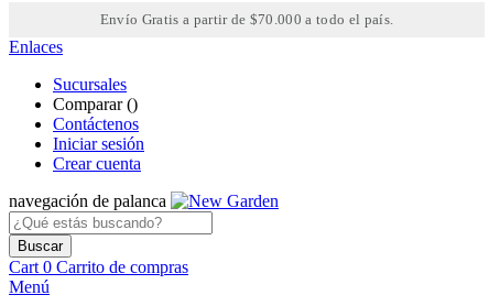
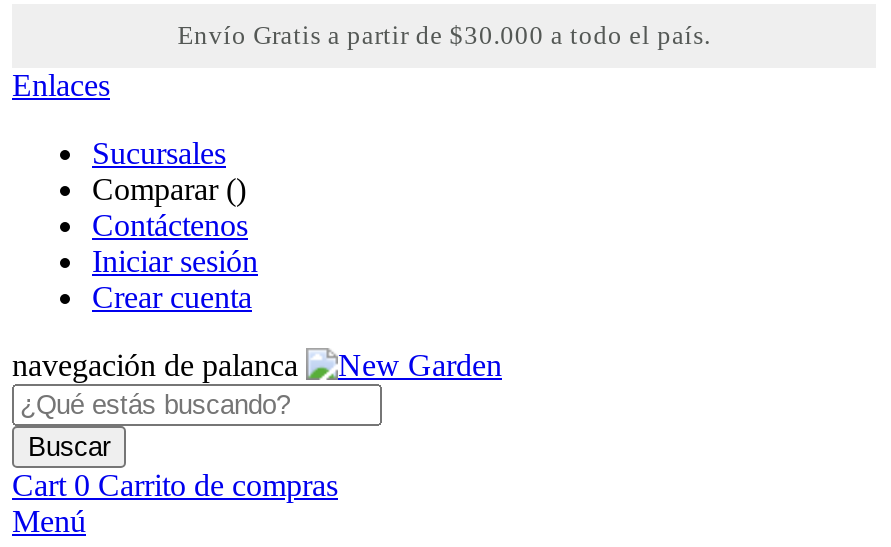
[100,11,394,28] Envío Gratis a partir de $70.000 a todo el país. -> [177,20,711,50] Envío Gratis a partir de $30.000 a todo el país.

